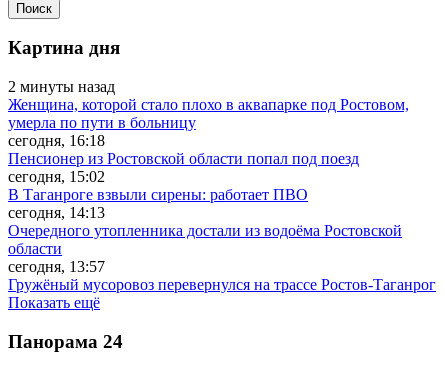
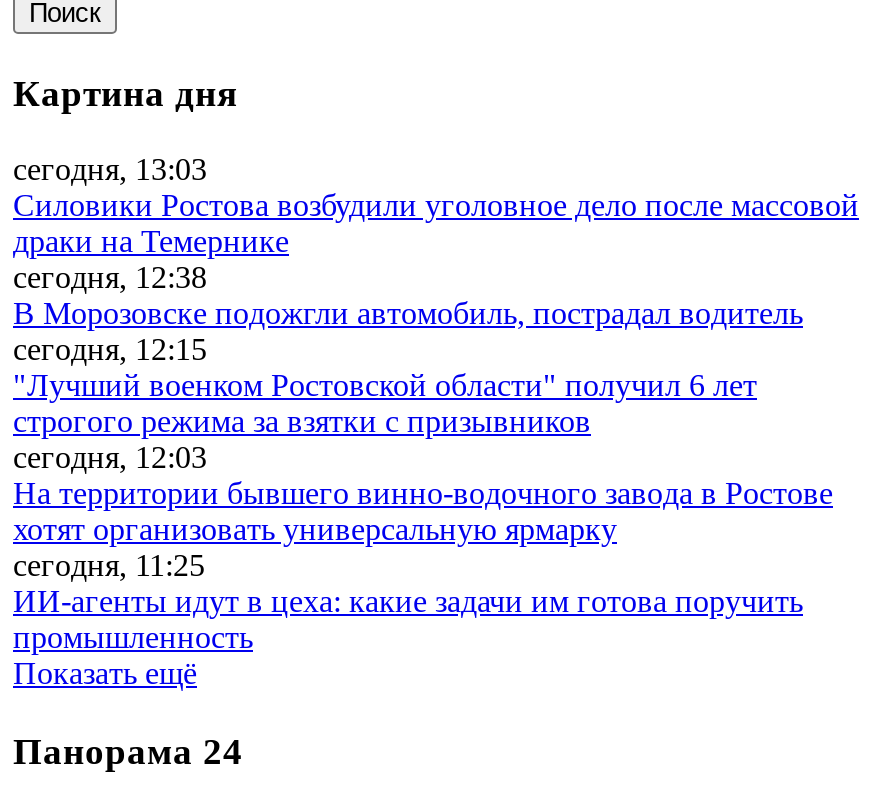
[8,78,436,293] 2 минуты назад | Женщина, которой стало плохо в аквапарке под Ростовом, | умерла по пути в больницу | сегодня, 16:18 | Пенсионер из Ростовской области попал под поезд | сегодня, 15:02 | В Таганроге взвыли сирены: работает ПВО | сегодня, 14:13 | Очередного утопленника достали из водоёма Ростовской | области | сегодня, 13:57 | Гружёный мусоровоз перевернулся на трассе Ростов-Таганрог -> [13,153,859,655] сегодня, 13:03 | Силовики Ростова возбудили уголовное дело после массовой | драки на Темернике | сегодня, 12:38 | В Морозовске подожгли автомобиль, пострадал водитель | сегодня, 12:15 | "Лучший военком Ростовской области" получил 6 лет | строгого режима за взятки с призывников | сегодня, 12:03 | На территории бывшего винно-водочного завода в Ростове | хотят организовать универсальную ярмарку | сегодня, 11:25 | ИИ-агенты идут в цеха: какие задачи им готова поручить | промышленность

